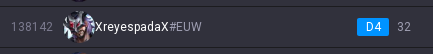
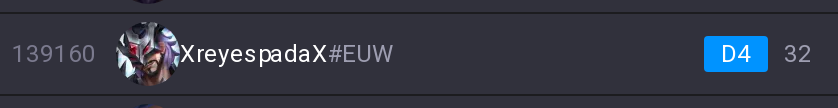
[11,20,53,34] 138142 -> [12,40,96,68] 139160

